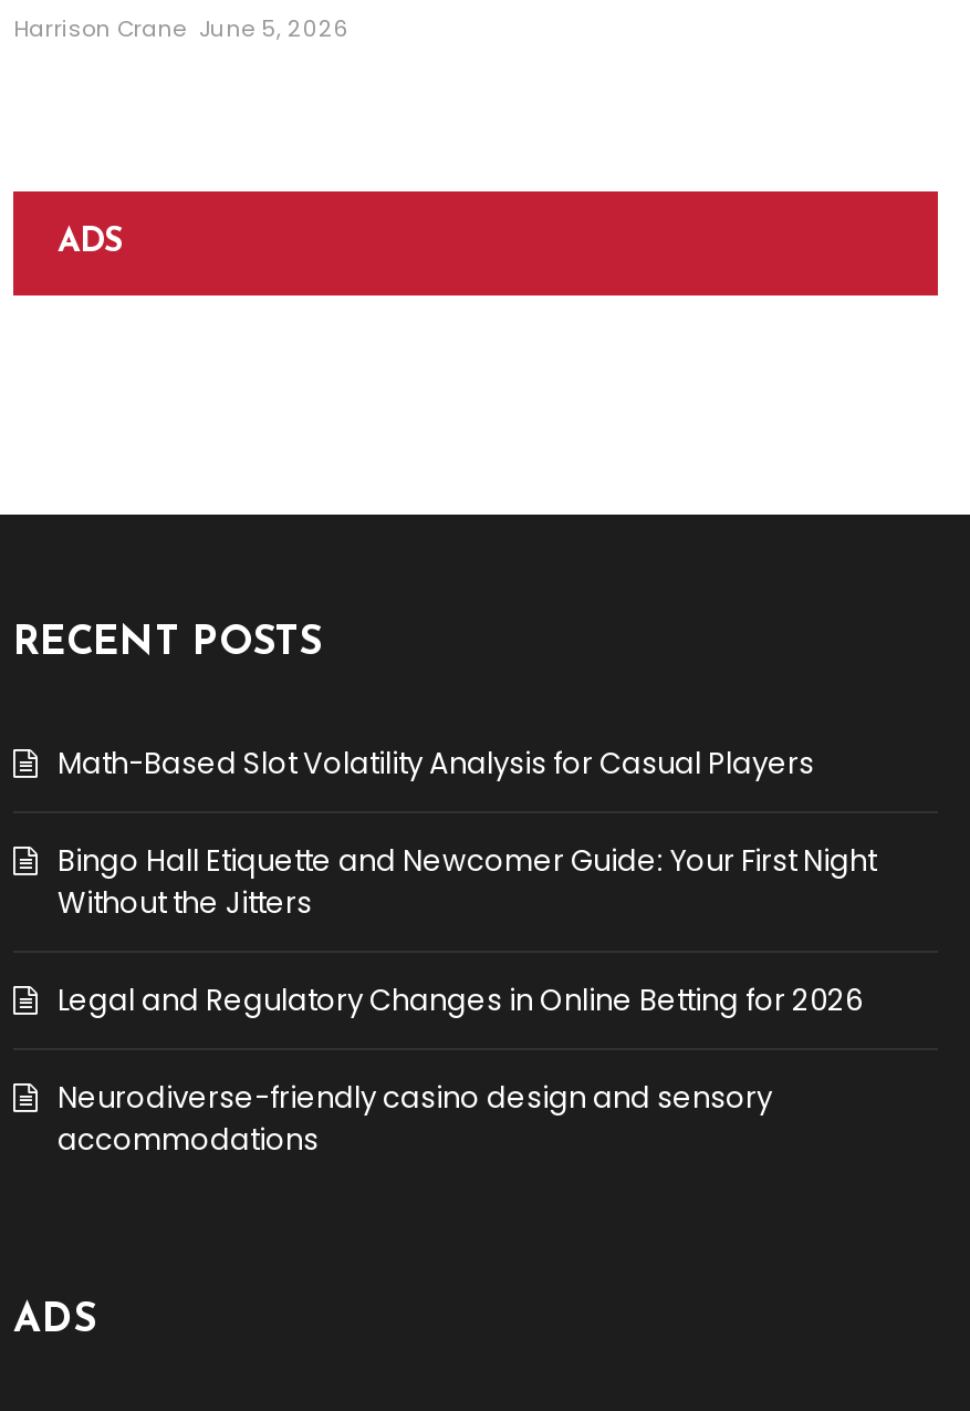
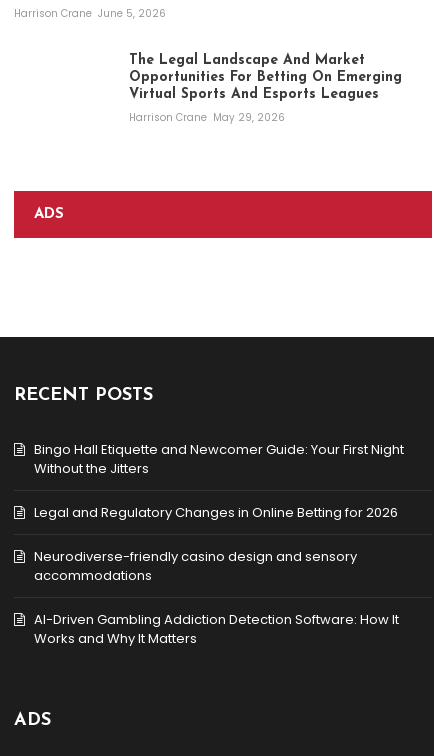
none -> [129,52,402,124] The Legal Landscape And Market | Opportunities For Betting On Emerging | Virtual Sports And Esports Leagues | Harrison Crane May 29, 2026
[58,741,814,784] Math-Based Slot Volatility Analysis for Casual Players -> none
none -> [34,609,399,647] AI-Driven Gambling Addiction Detection Software: How It | Works and Why It Matters

